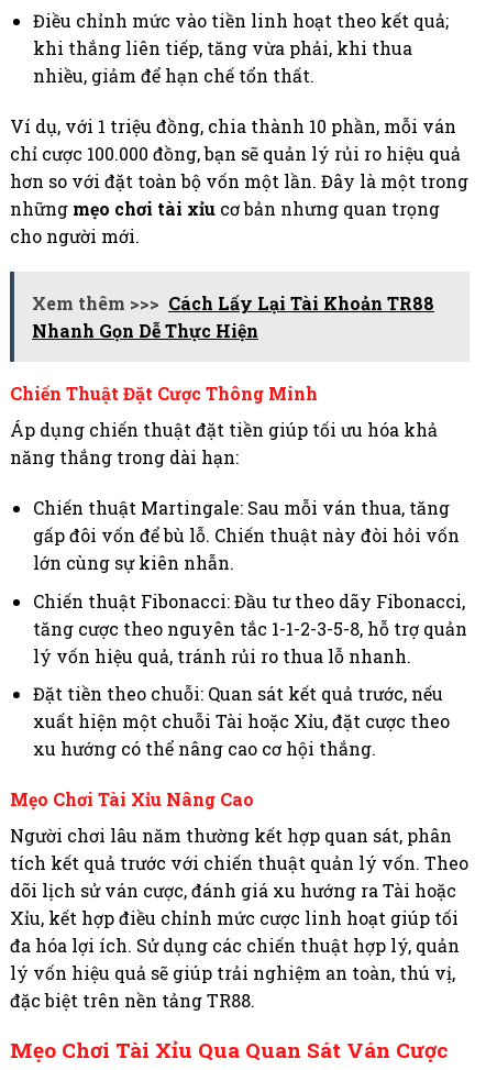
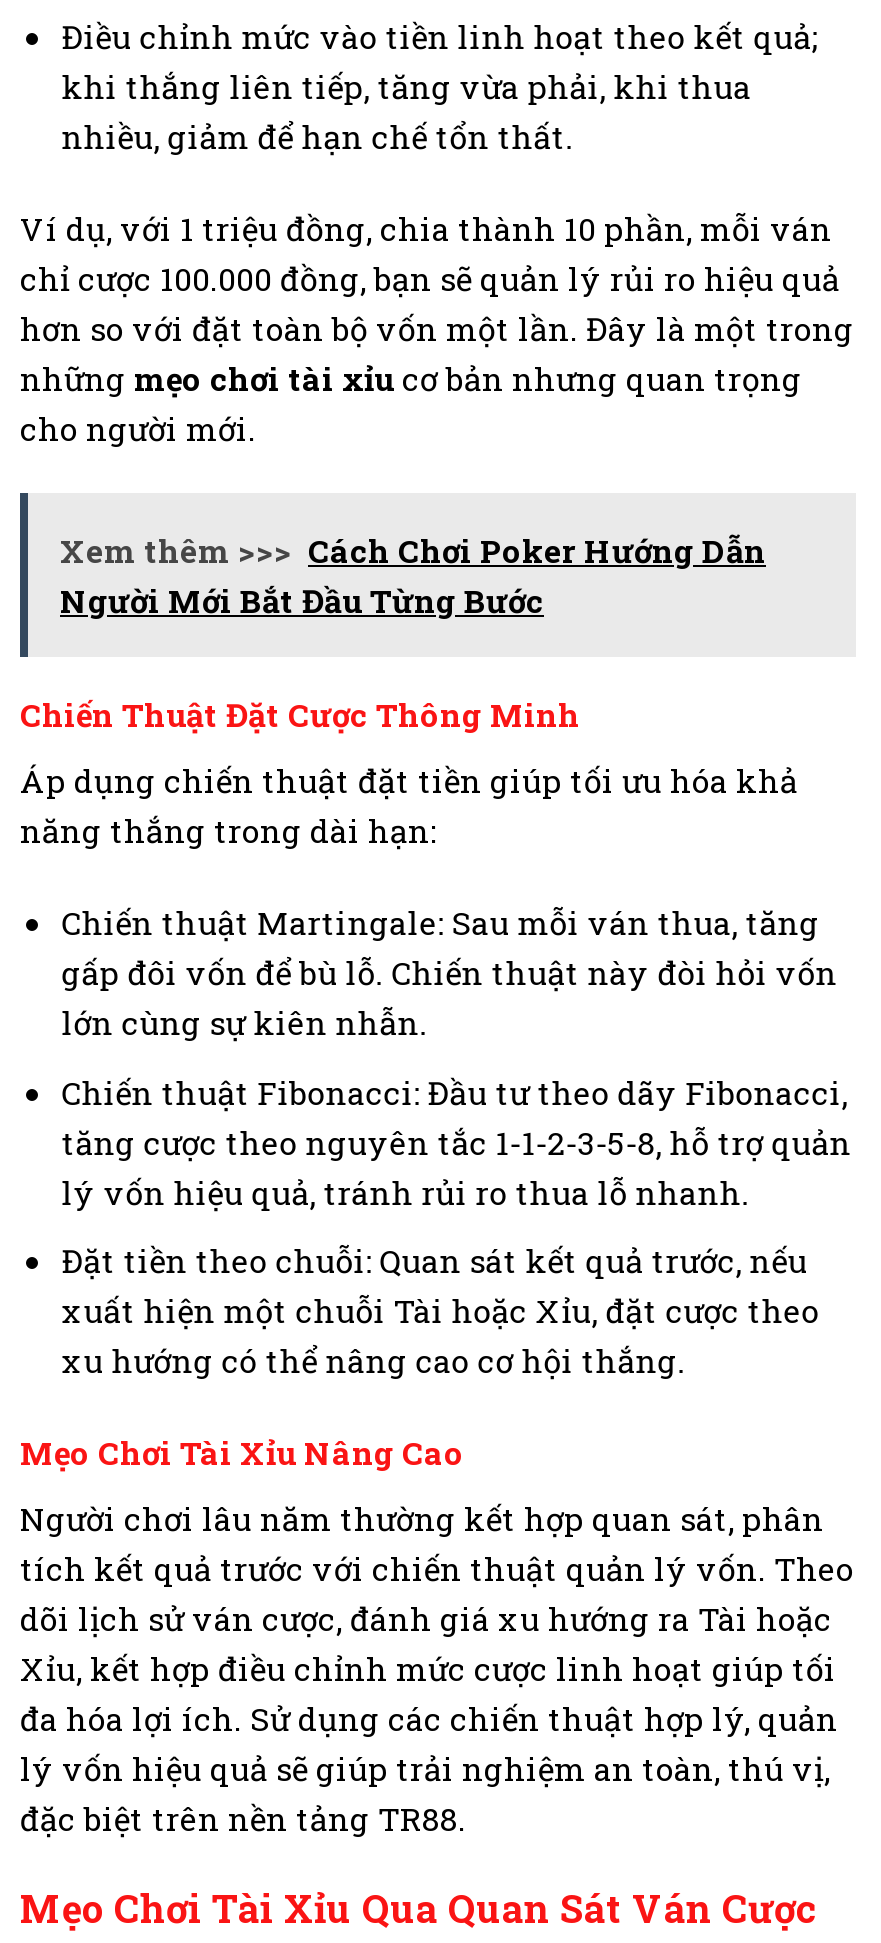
[32,292,434,342] Xem thêm >>> Cách Lấy Lại Tài Khoản TR88 | Nhanh Gọn Dễ Thực Hiện -> [60,530,766,622] Xem thêm >>> Cách Chơi Poker Hướng Dẫn | Người Mới Bắt Đầu Từng Bước

